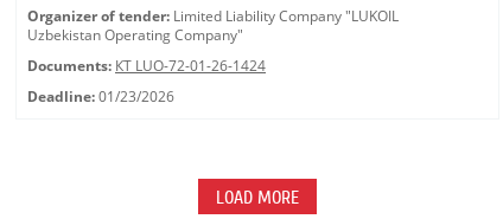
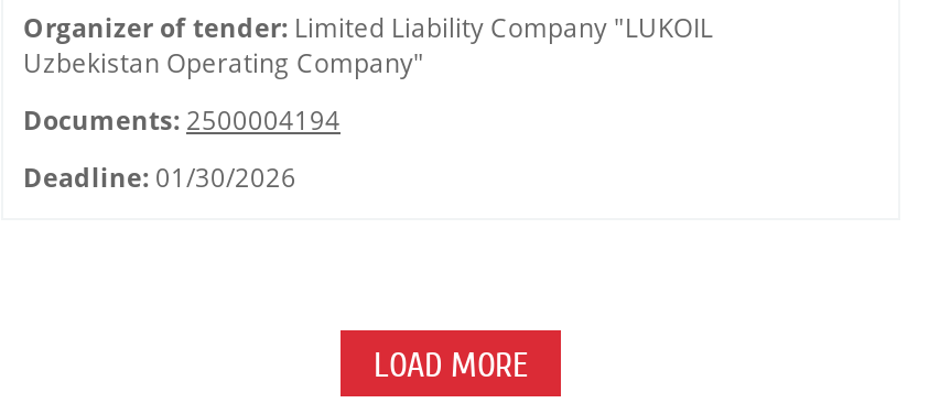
[27,57,266,75] Documents: КТ LUO-72-01-26-1424 -> [23,104,341,137] Documents: 2500004194
[27,88,174,105] Deadline: 01/23/2026 -> [23,161,296,194] Deadline: 01/30/2026

